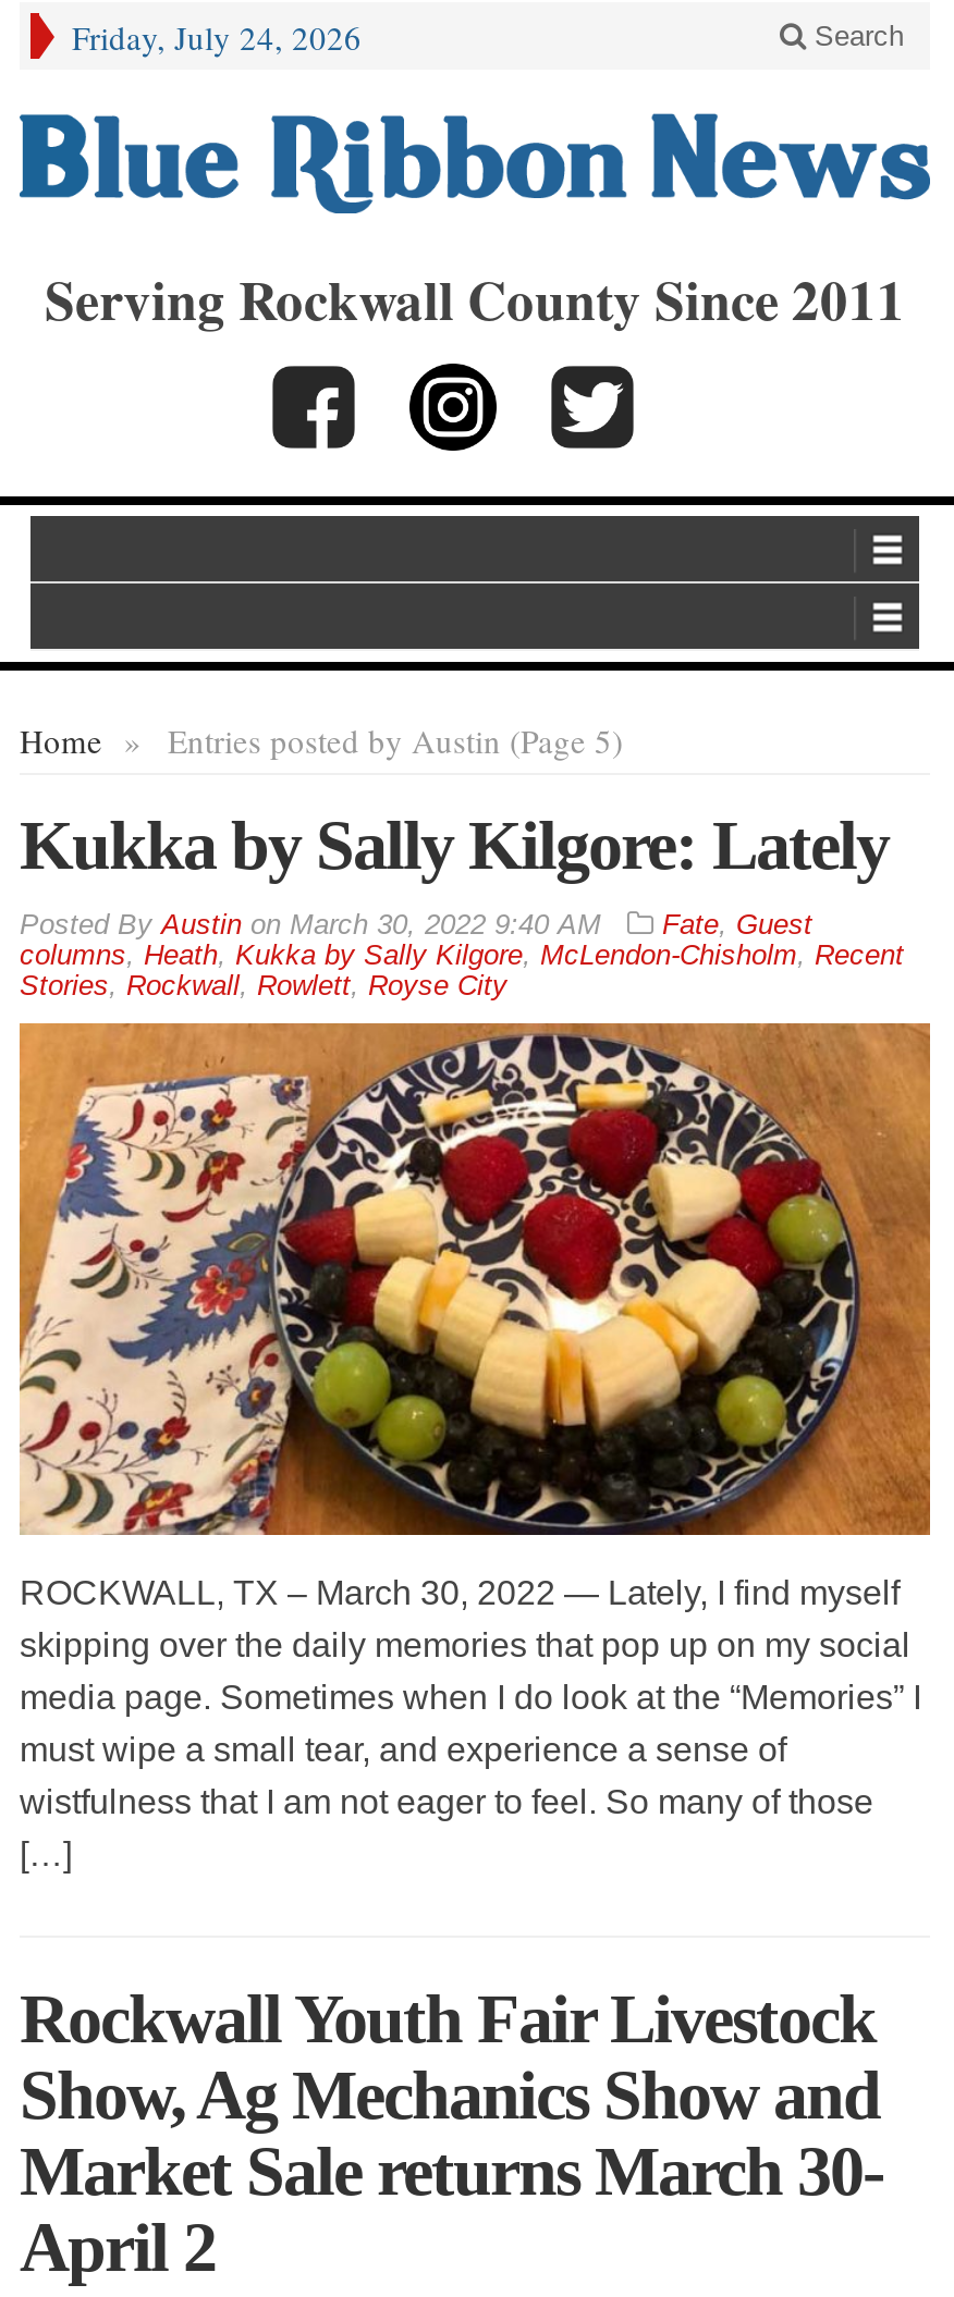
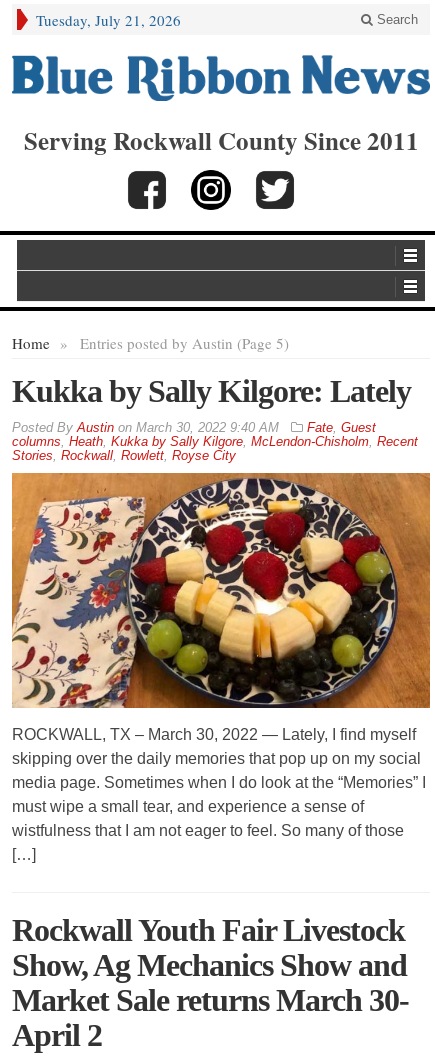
[72,15,362,59] Friday, July 24, 2026 -> [36,10,181,30] Tuesday, July 21, 2026

